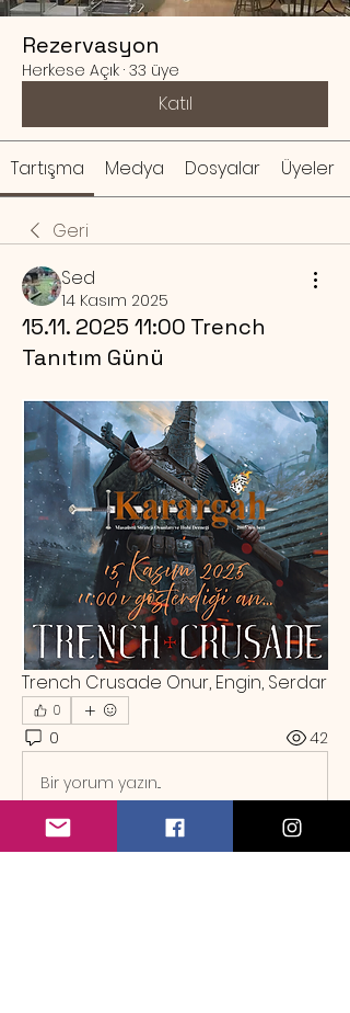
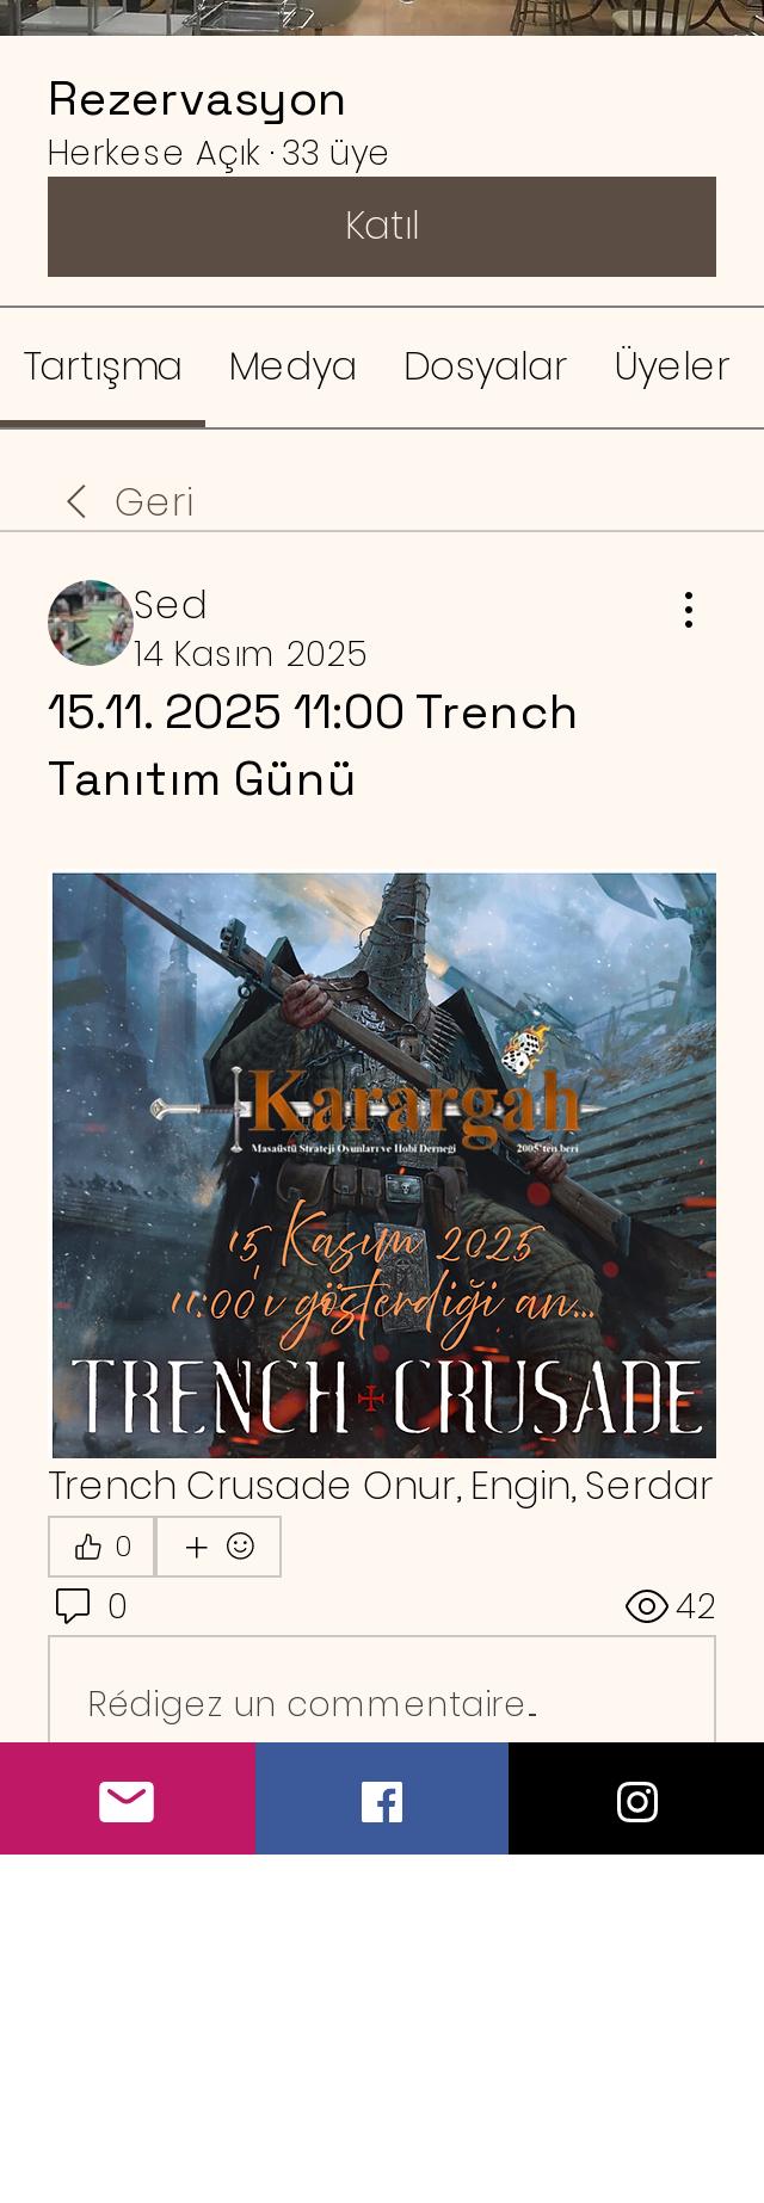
[40,771,161,793] Bir yorum yazın... -> [88,1680,535,1727] Rédigez un commentaire...

